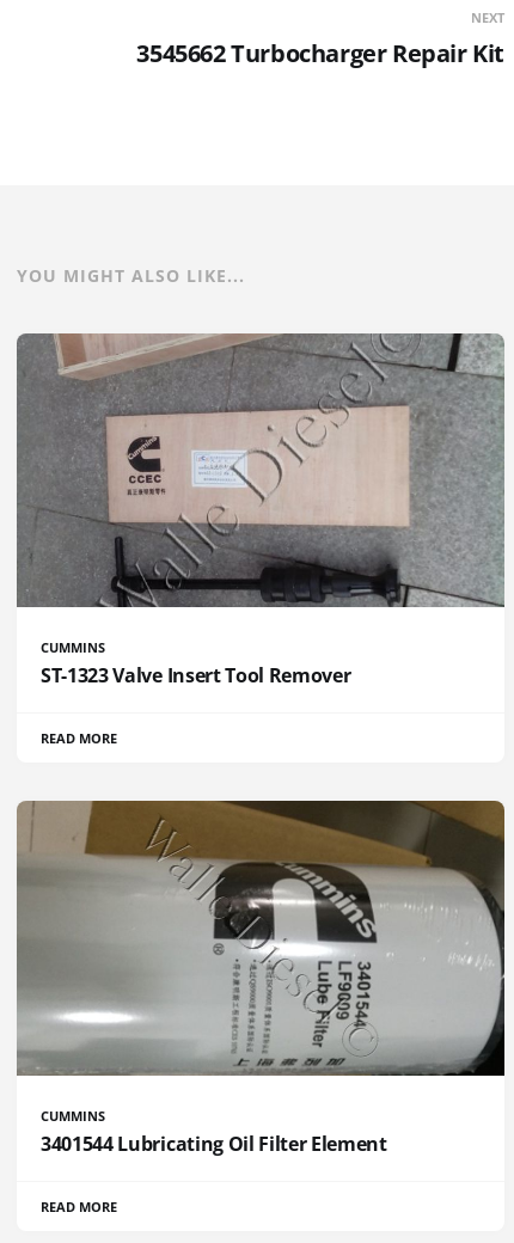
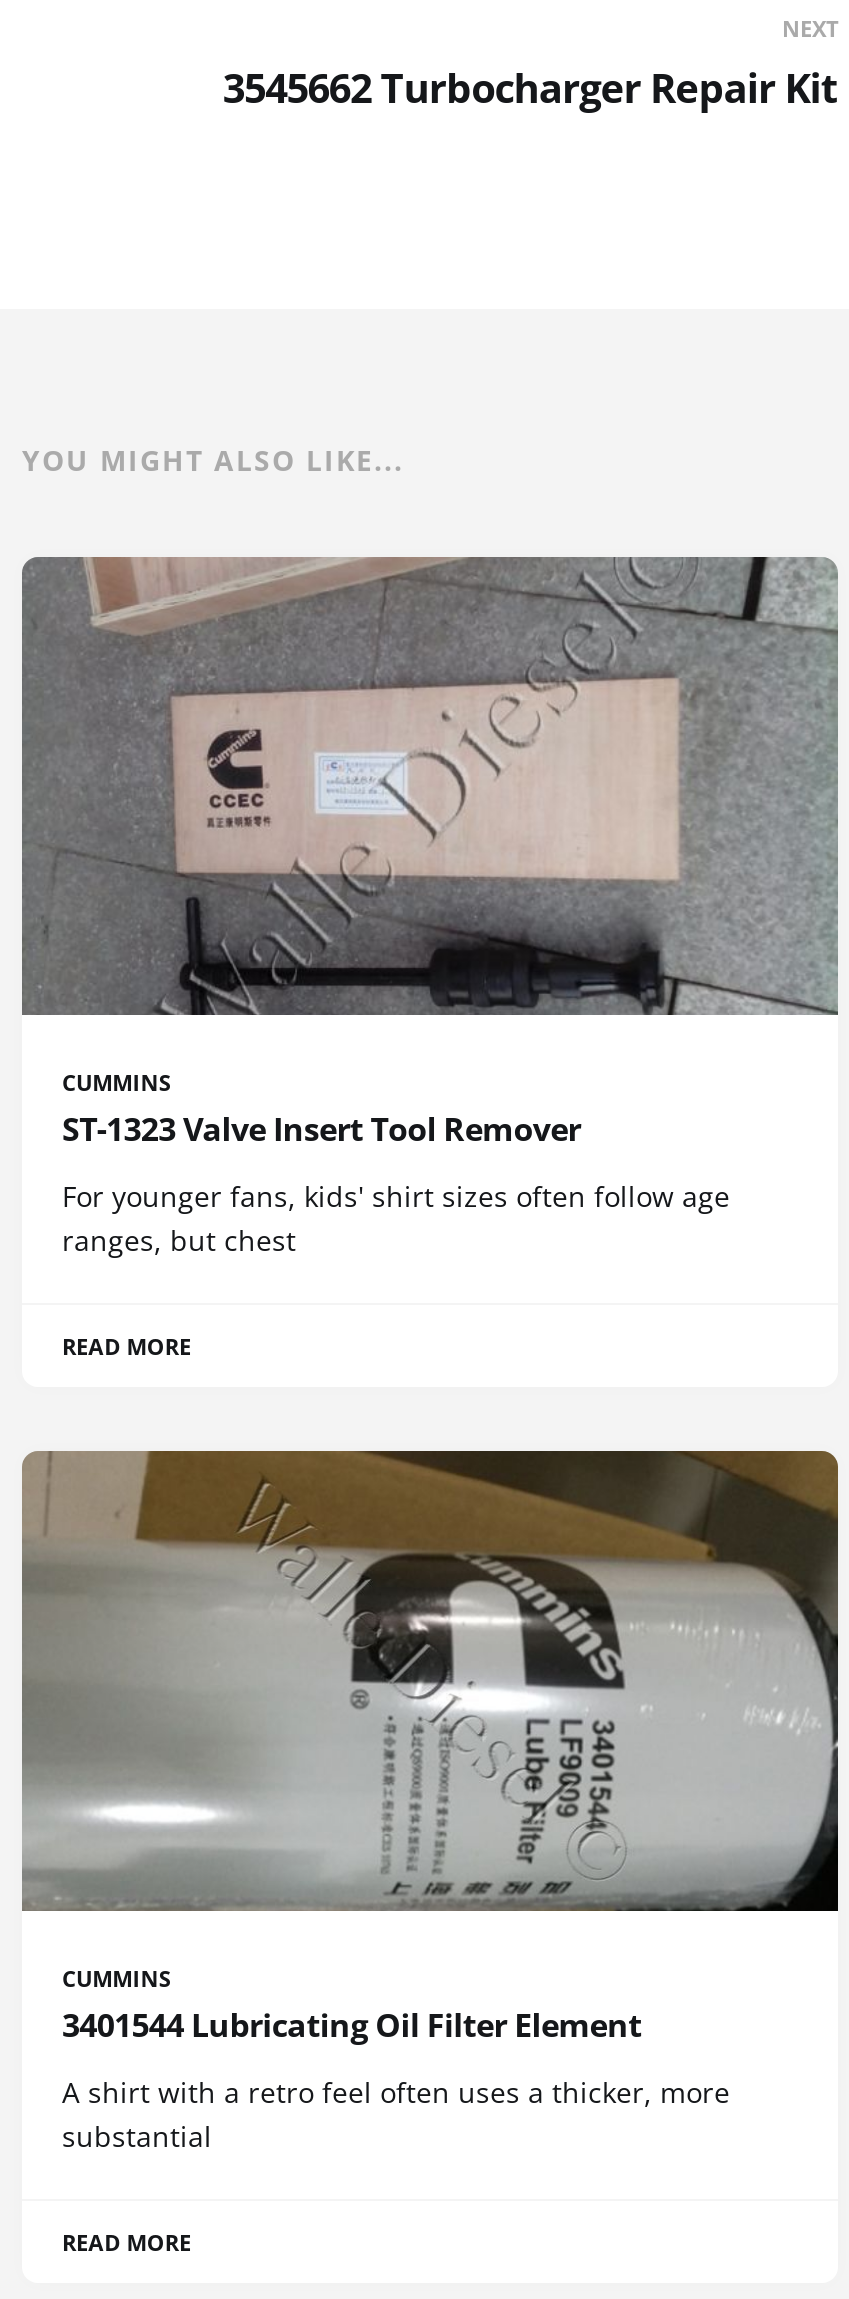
none -> [62,1178,730,1260] For younger fans, kids' shirt sizes often follow age | ranges, but chest
none -> [62,2073,730,2155] A shirt with a retro feel often uses a thicker, more | substantial

